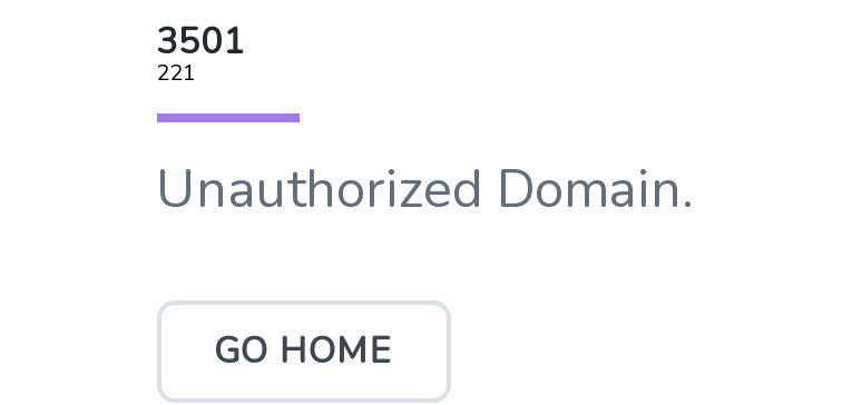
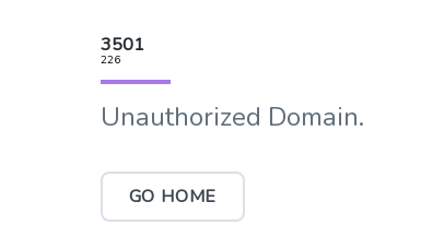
[156,58,196,89] 221 -> [100,52,120,68] 226

